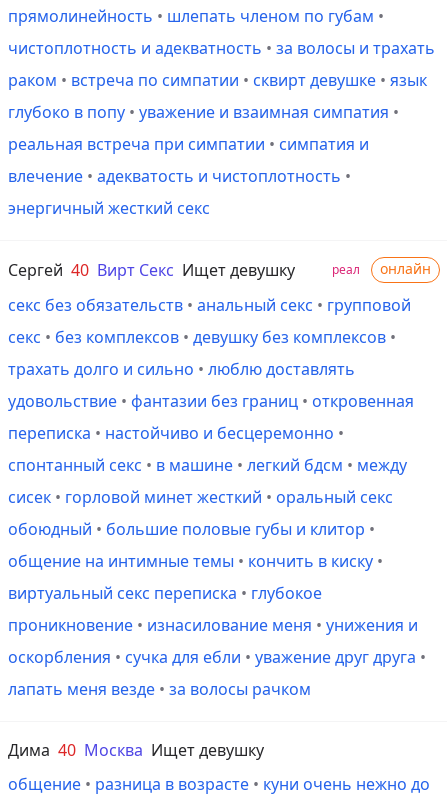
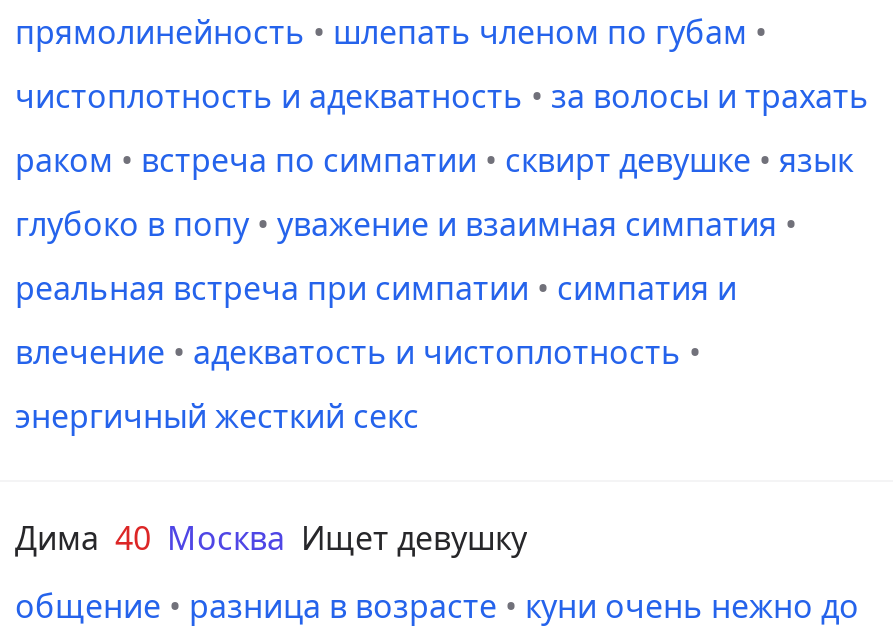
[8,259,431,700] Сергей 40 Вирт Секс Ищет девушку | реал | онлайн | секс без обязательств • анальный секс • групповой | секс • без комплексов • девушку без комплексов • | трахать долго и сильно • люблю доставлять | удовольствие • фантазии без границ • откровенная | переписка • настойчиво и бесцеремонно • | спонтанный секс • в машине • легкий бдсм • между | сисек • горловой минет жесткий • оральный секс | обоюдный • большие половые губы и клитор • | общение на интимные темы • кончить в киску • | виртуальный секс переписка • глубокое | проникновение • изнасилование меня • унижения и | оскорбления • сучка для ебли • уважение друг друга • | лапать меня везде • за волосы рачком -> none

